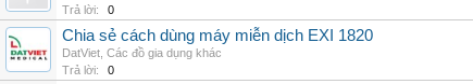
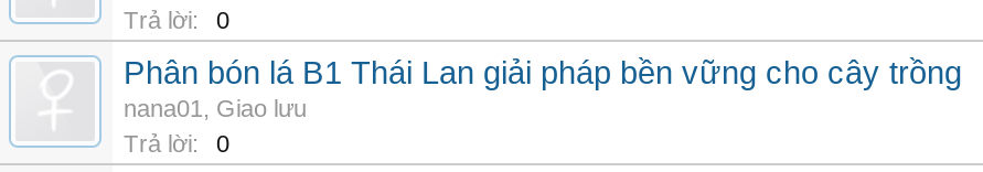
[8,30,47,69] [image] -> none
[62,27,373,59] Chia sẻ cách dùng máy miễn dịch EXI 1820 | DatViet, Các đồ gia dụng khác -> [124,55,962,121] Phân bón lá B1 Thái Lan giải pháp bền vững cho cây trồng | nana01, Giao lưu

